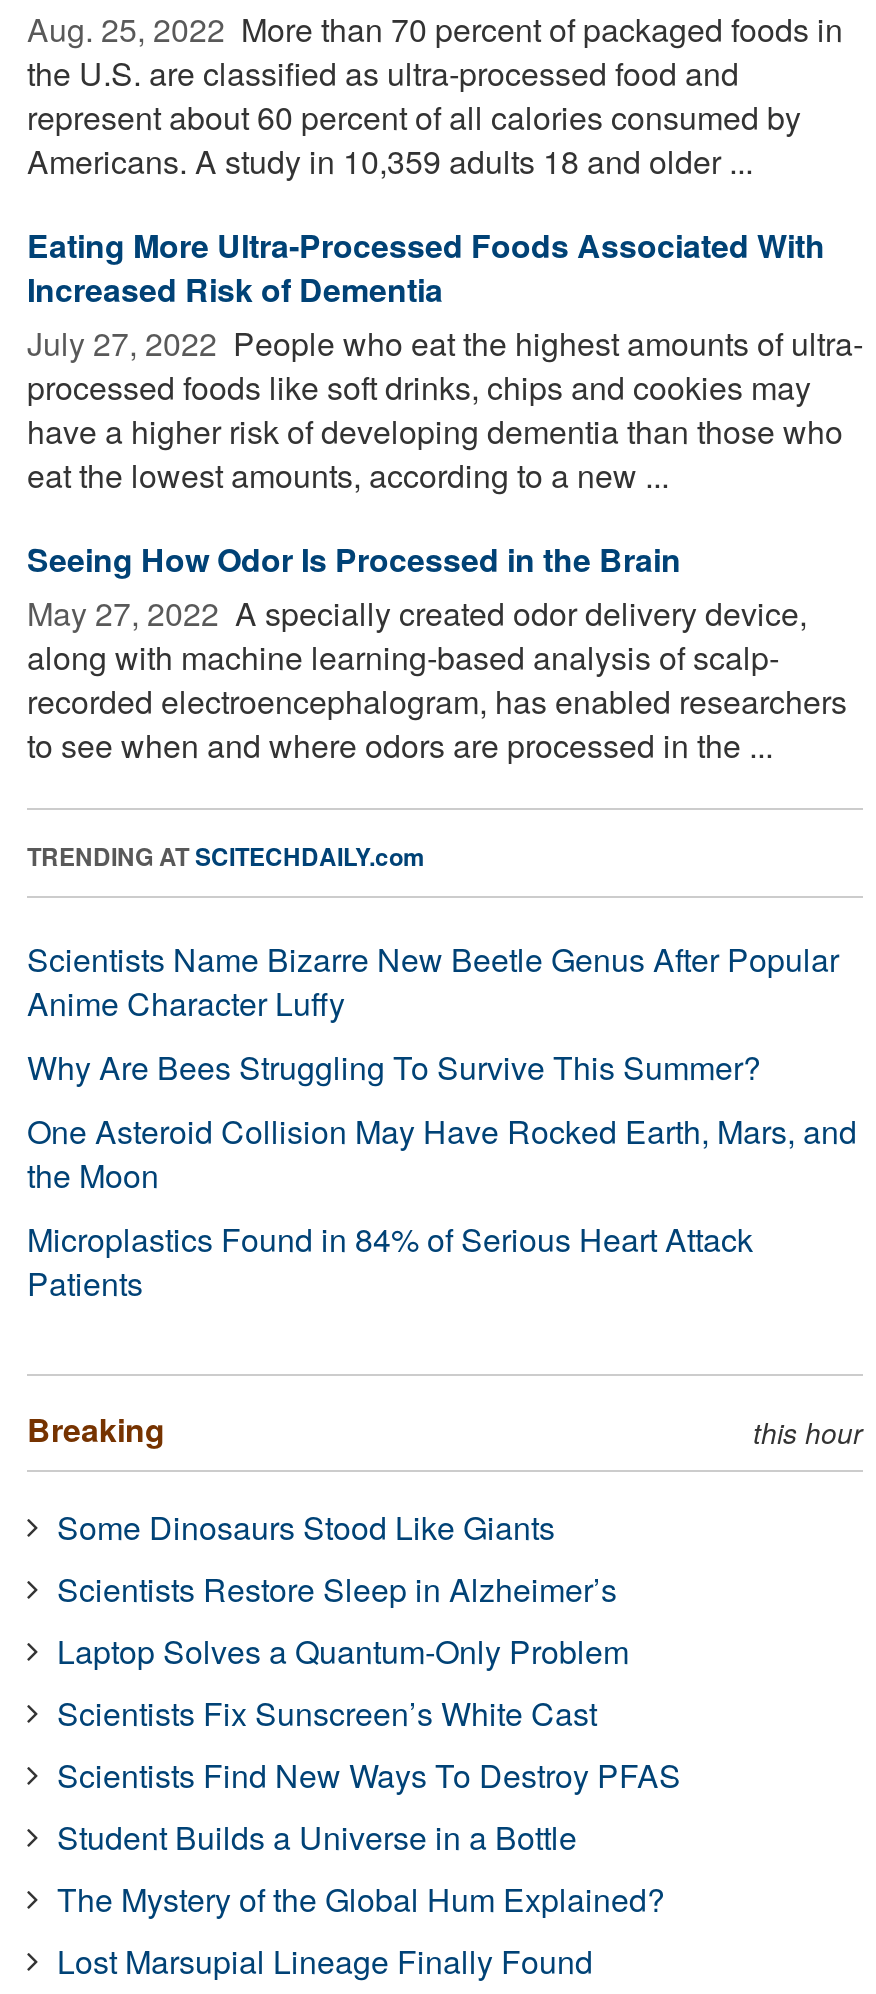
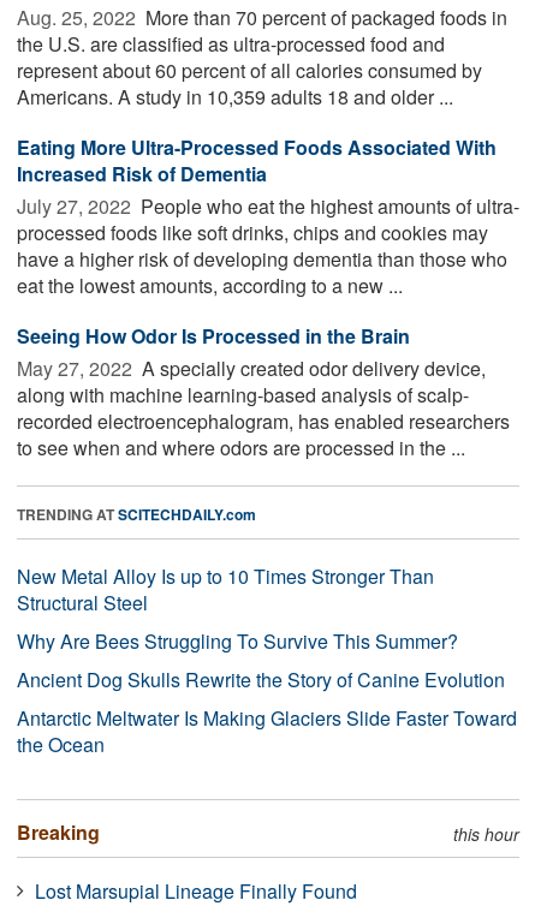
[27,936,839,1026] Scientists Name Bizarre New Beetle Genus After Popular | Anime Character Luffy -> [17,562,434,616] New Metal Alloy Is up to 10 Times Stronger Than | Structural Steel
[27,1108,857,1306] One Asteroid Collision May Have Rocked Earth, Mars, and | the Moon | Microplastics Found in 84% of Serious Heart Attack | Patients -> [17,665,517,758] Ancient Dog Skulls Rewrite the Story of Canine Evolution | Antarctic Meltwater Is Making Glaciers Slide Faster Toward | the Ocean
[57,1504,681,1922] Some Dinosaurs Stood Like Giants | Scientists Restore Sleep in Alzheimer’s | Laptop Solves a Quantum-Only Problem | Scientists Fix Sunscreen’s White Cast | Scientists Find New Ways To Destroy PFAS | Student Builds a Universe in a Bottle | The Mystery of the Global Hum Explained? -> none

